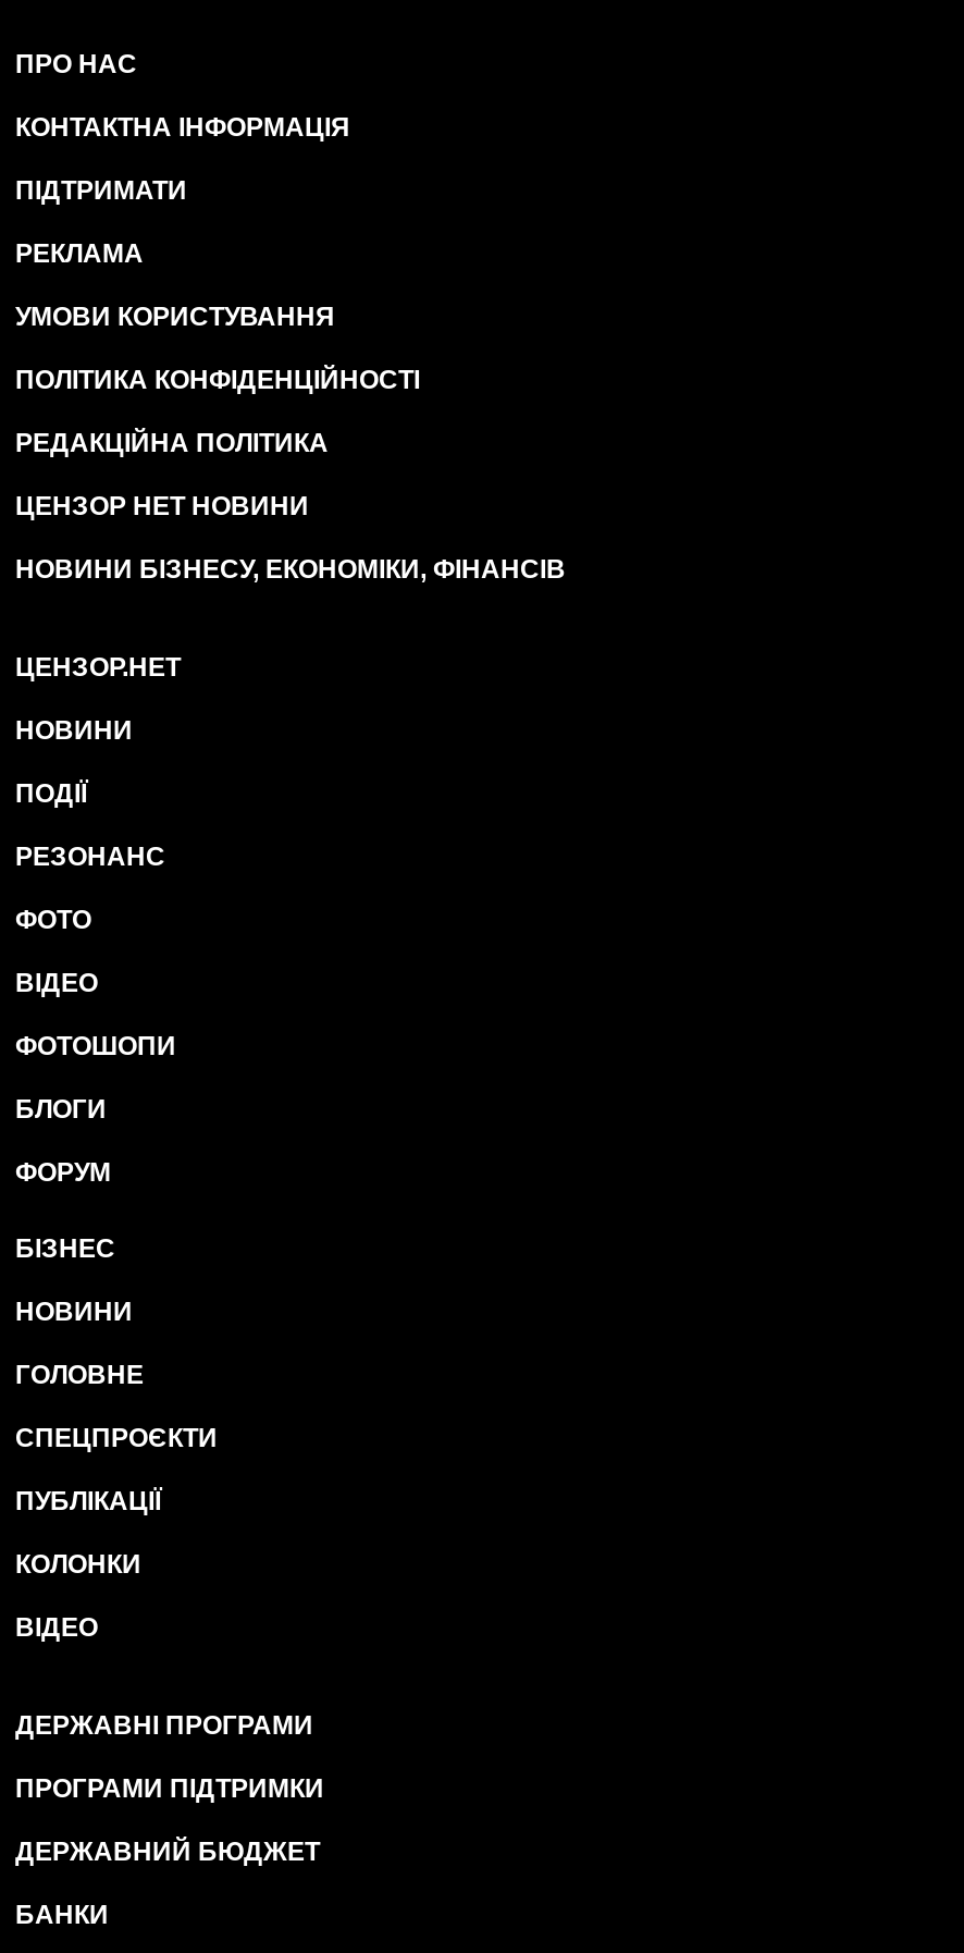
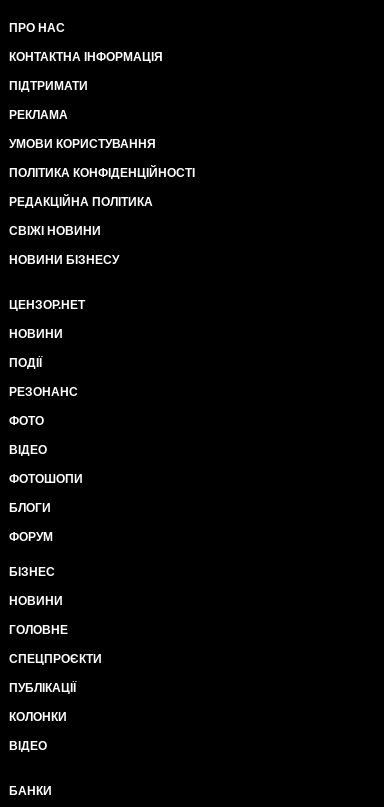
[15,491,309,521] ЦЕНЗОР НЕТ НОВИНИ -> [9,224,101,238] СВІЖІ НОВИНИ
[15,554,566,585] НОВИНИ БІЗНЕСУ, ЕКОНОМІКИ, ФІНАНСІВ -> [9,253,119,267] НОВИНИ БІЗНЕСУ
[15,1710,324,1867] ДЕРЖАВНІ ПРОГРАМИ | ПРОГРАМИ ПІДТРИМКИ | ДЕРЖАВНИЙ БЮДЖЕТ -> none

